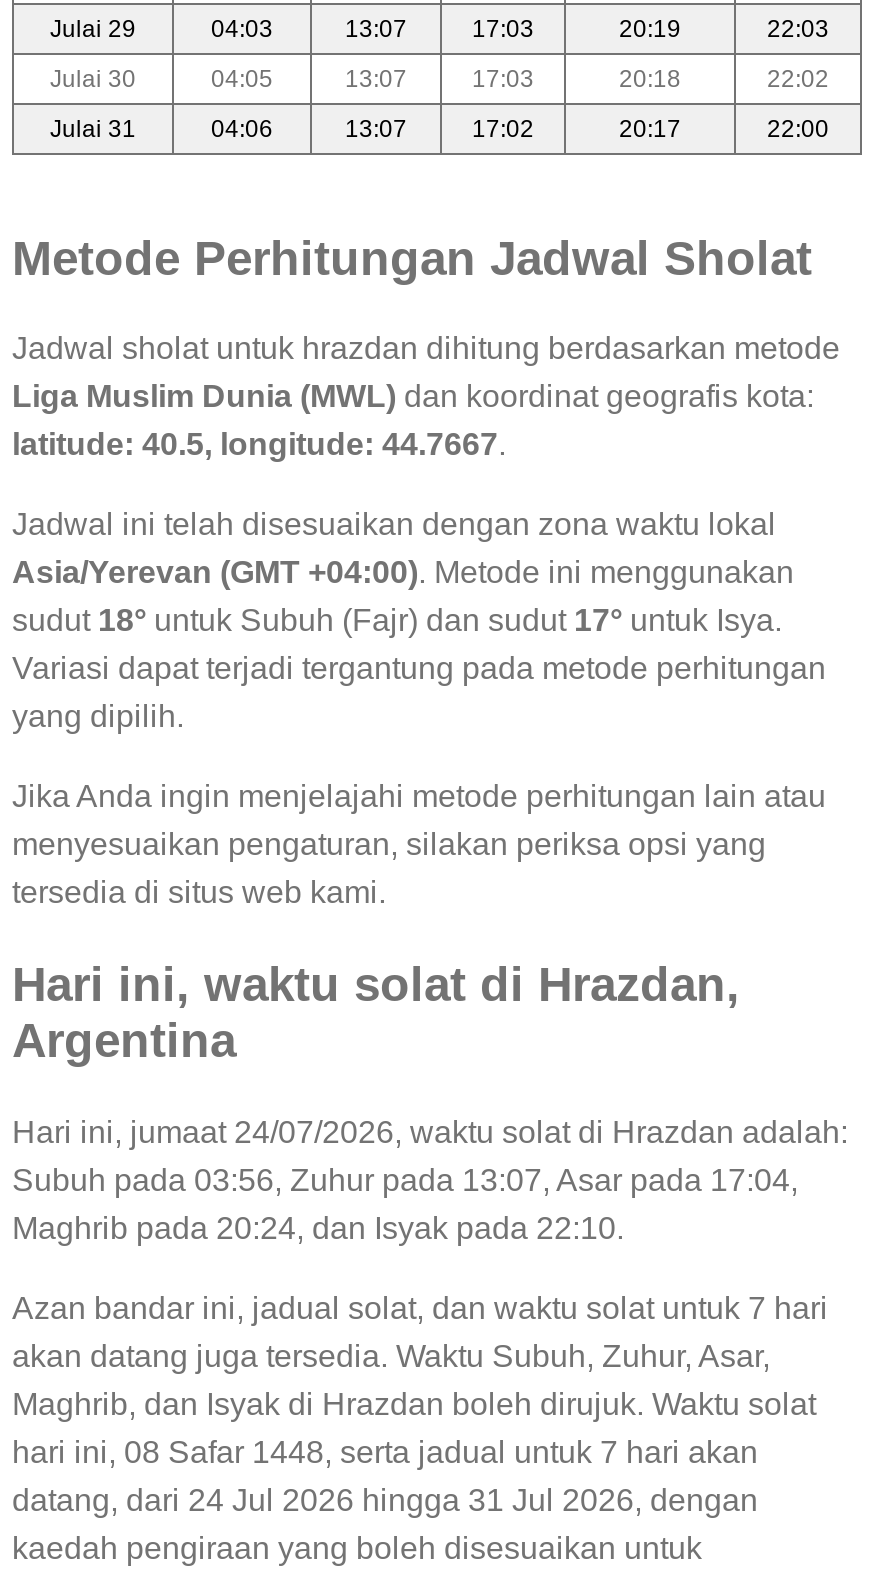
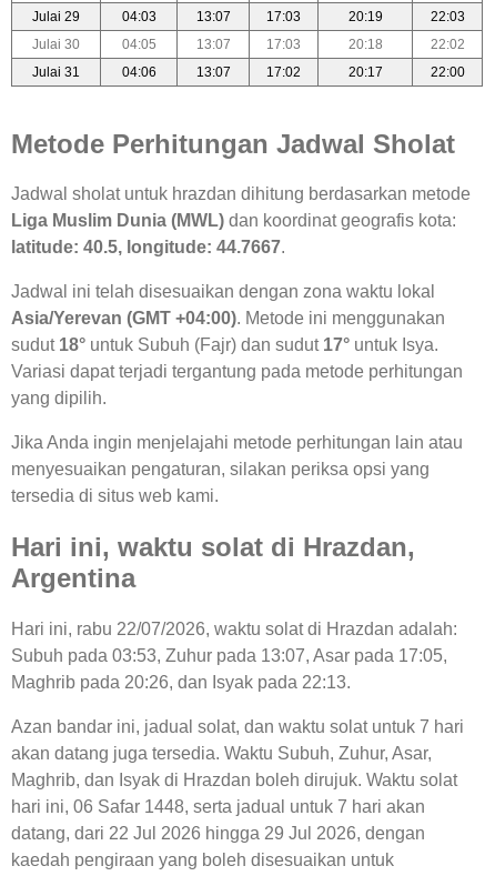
[12,1116,848,1150] Hari ini, jumaat 24/07/2026, waktu solat di Hrazdan adalah: -> [11,620,457,639] Hari ini, rabu 22/07/2026, waktu solat di Hrazdan adalah:
[12,1164,798,1198] Subuh pada 03:56, Zuhur pada 13:07, Asar pada 17:04, -> [11,647,447,665] Subuh pada 03:53, Zuhur pada 13:07, Asar pada 17:05,
[12,1212,624,1246] Maghrib pada 20:24, dan Isyak pada 22:10. -> [11,673,351,692] Maghrib pada 20:26, dan Isyak pada 22:13.
[12,1436,758,1470] hari ini, 08 Safar 1448, serta jadual untuk 7 hari akan -> [11,798,425,816] hari ini, 06 Safar 1448, serta jadual untuk 7 hari akan
[12,1484,758,1518] datang, dari 24 Jul 2026 hingga 31 Jul 2026, dengan -> [11,824,425,843] datang, dari 22 Jul 2026 hingga 29 Jul 2026, dengan

